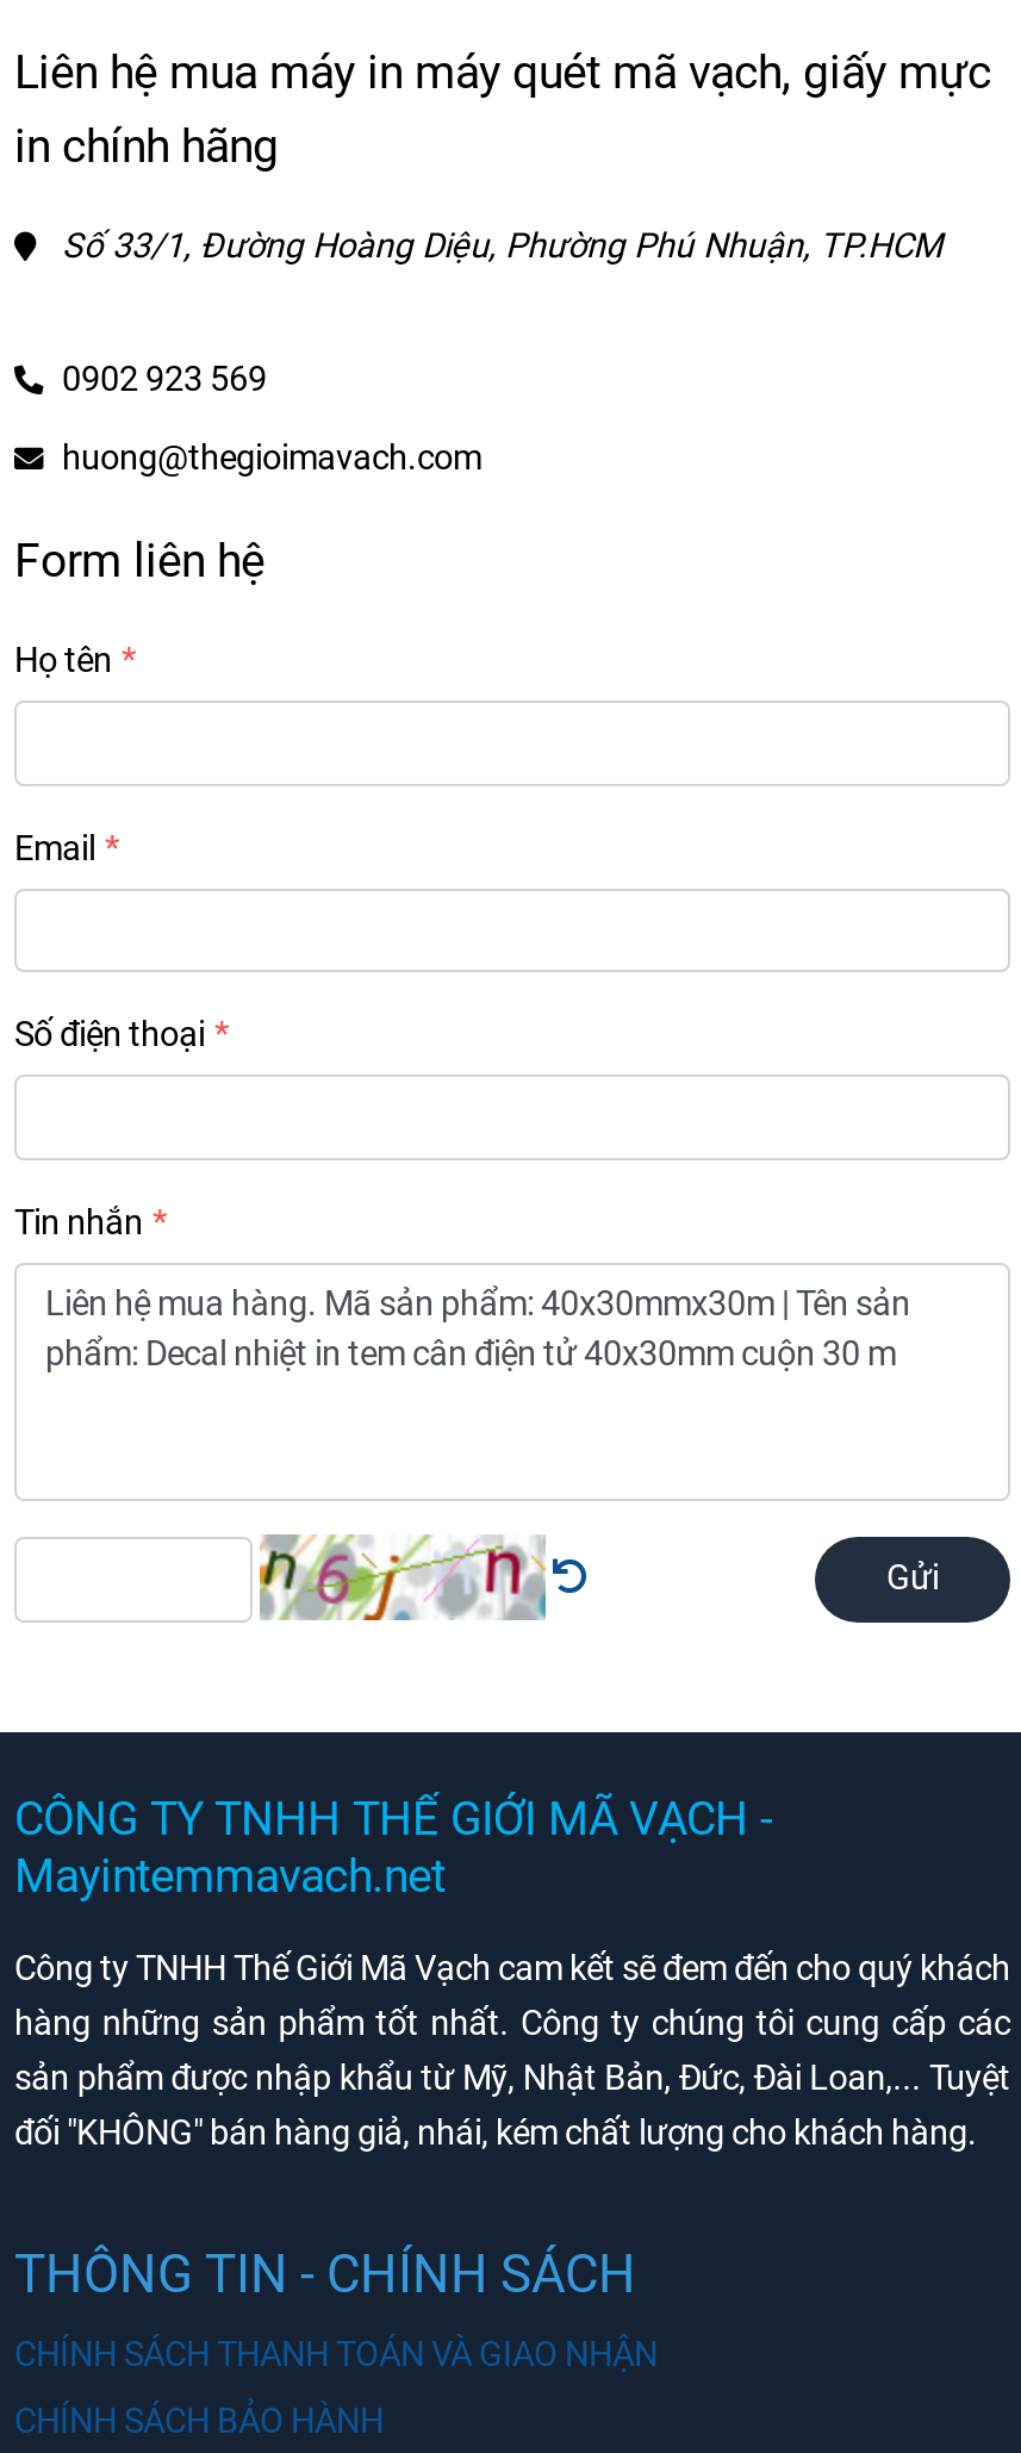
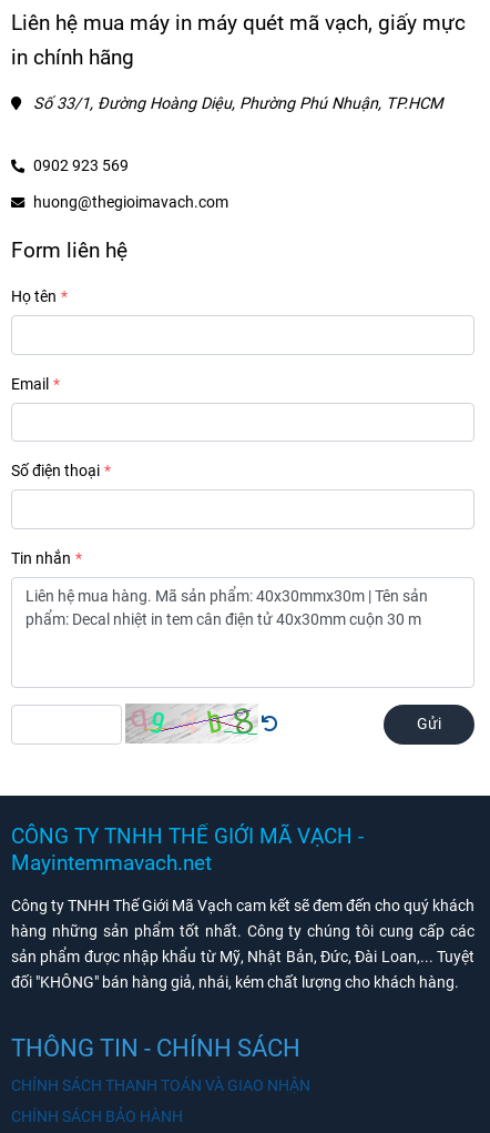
[257,1537,572,1623] [image] -> [125,704,258,743] [image]

